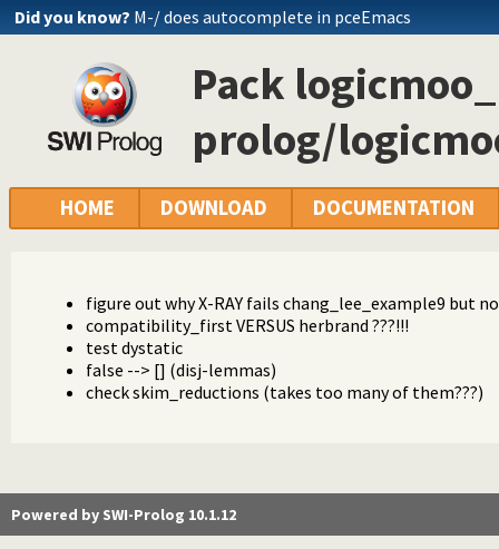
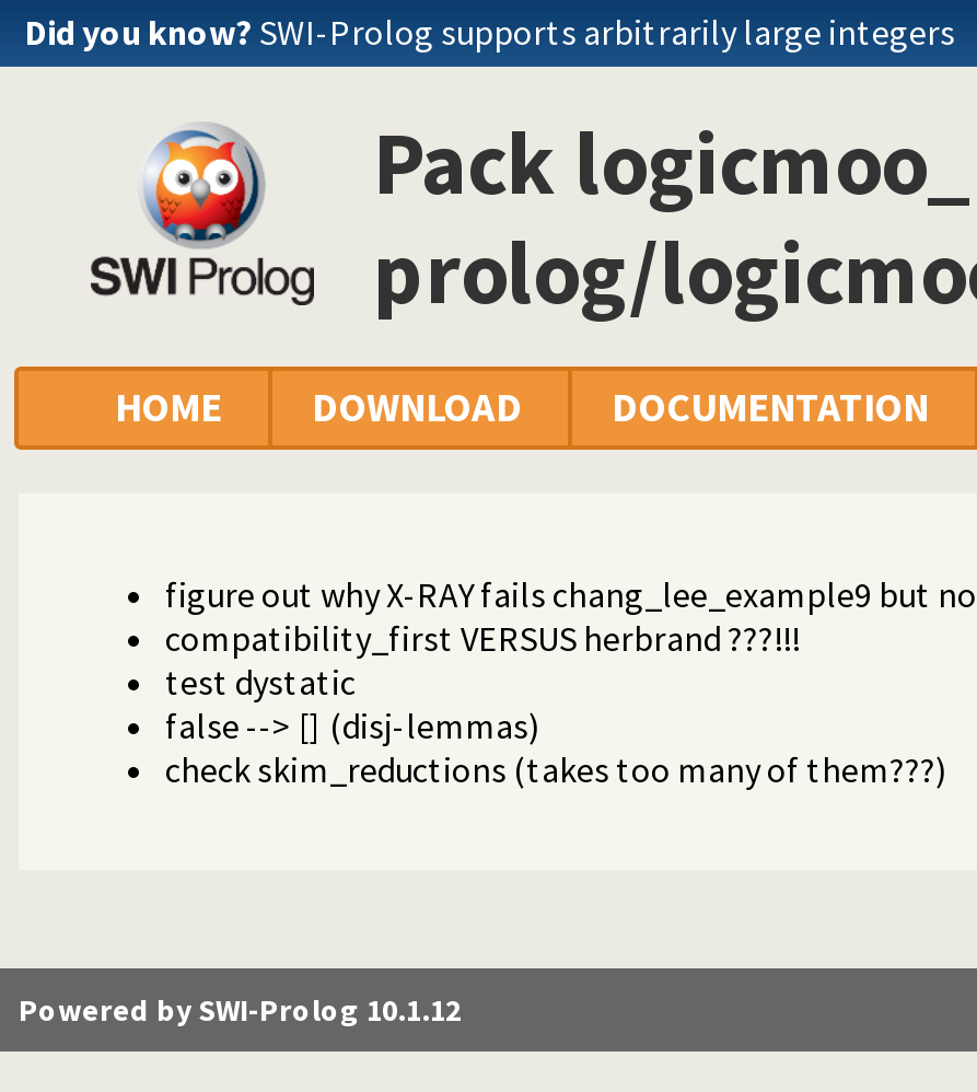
[14,6,411,28] Did you know? M-/ does autocomplete in pceEmacs -> [25,10,955,54] Did you know? SWI-Prolog supports arbitrarily large integers

